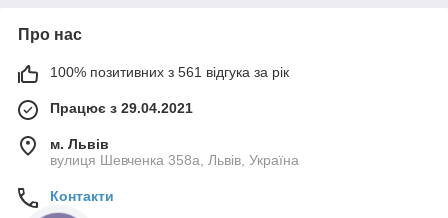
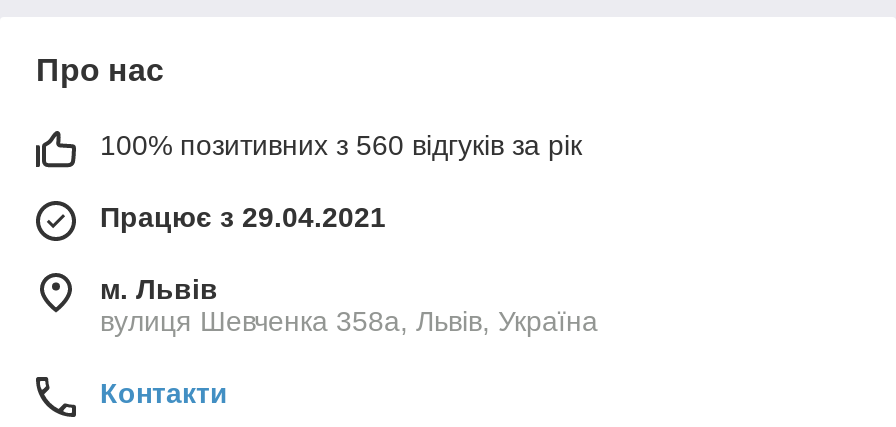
[50,64,289,80] 100% позитивних з 561 відгука за рік -> [100,130,582,162] 100% позитивних з 560 відгуків за рік

